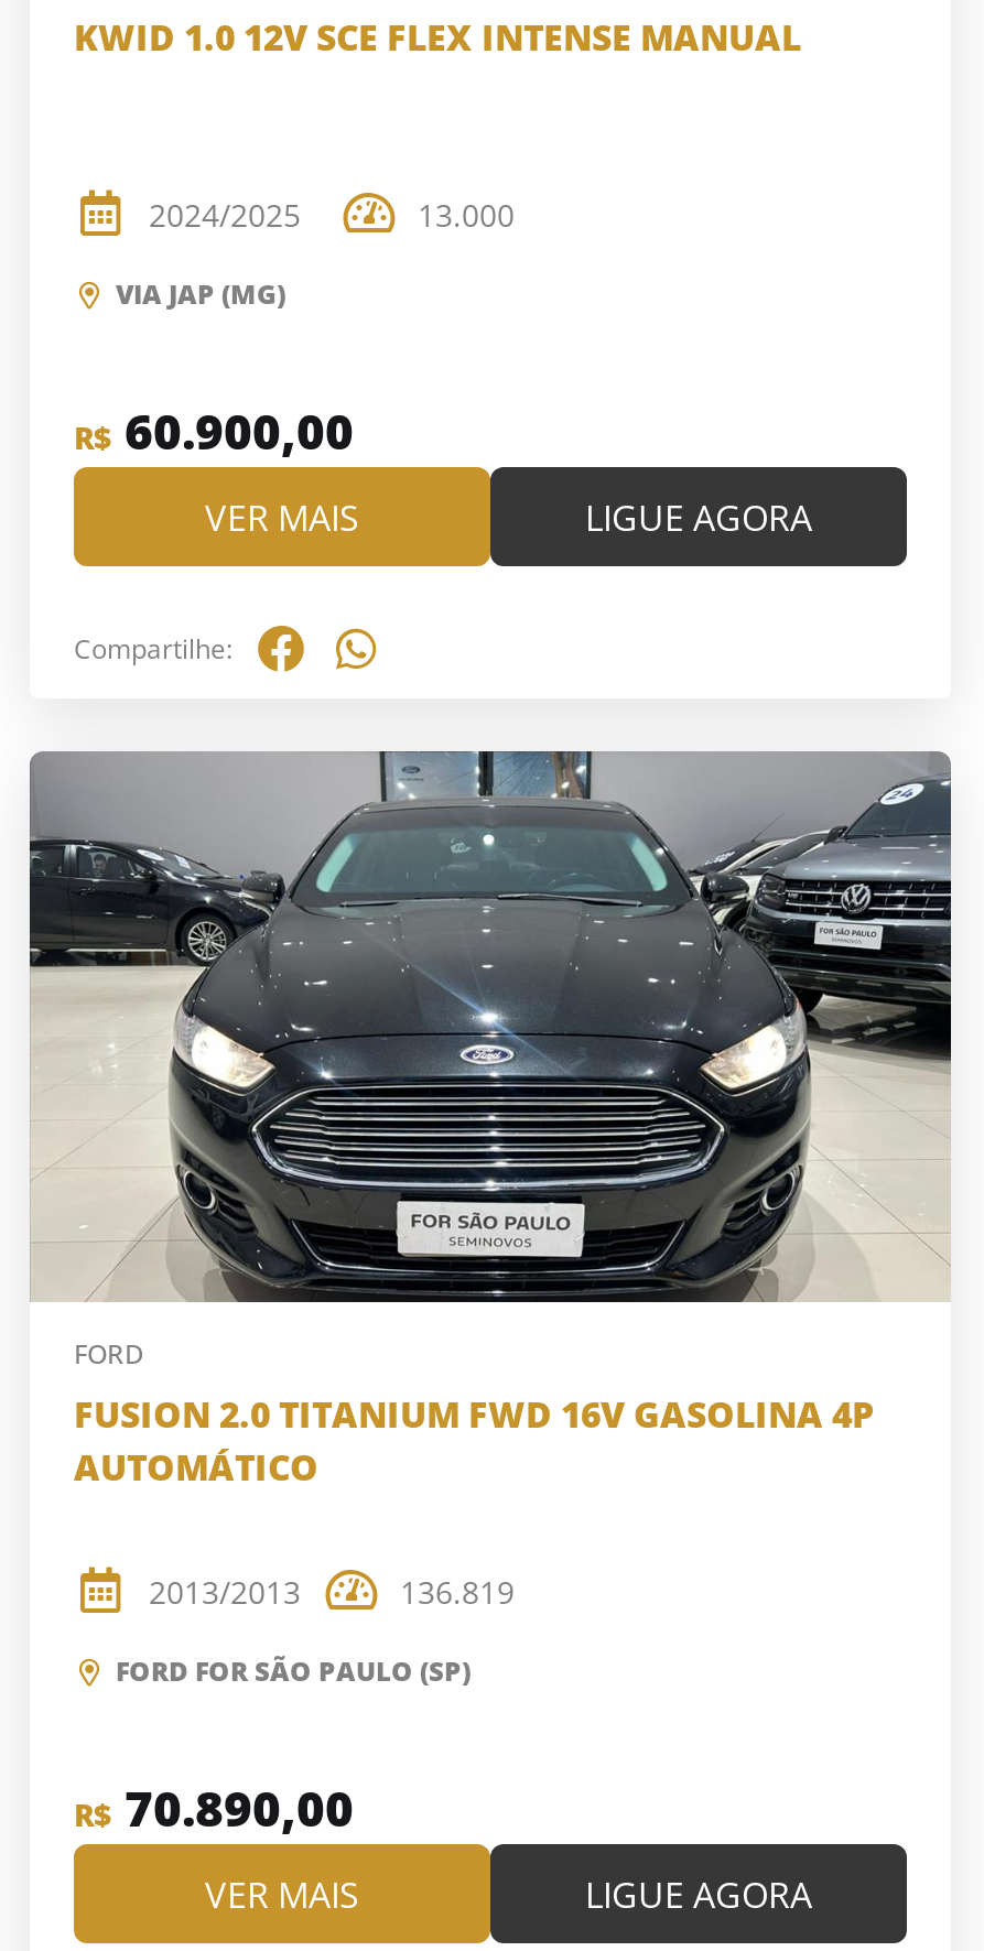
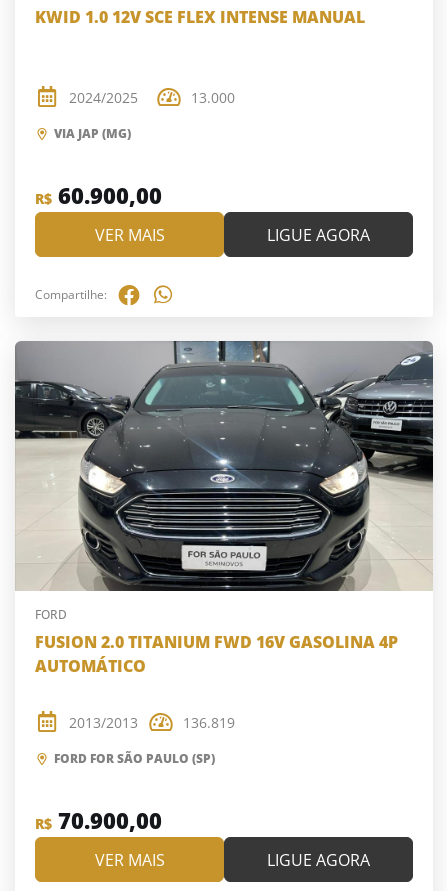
[74,1774,354,1840] R$70.890,00 -> [35,805,162,835] R$70.900,00

